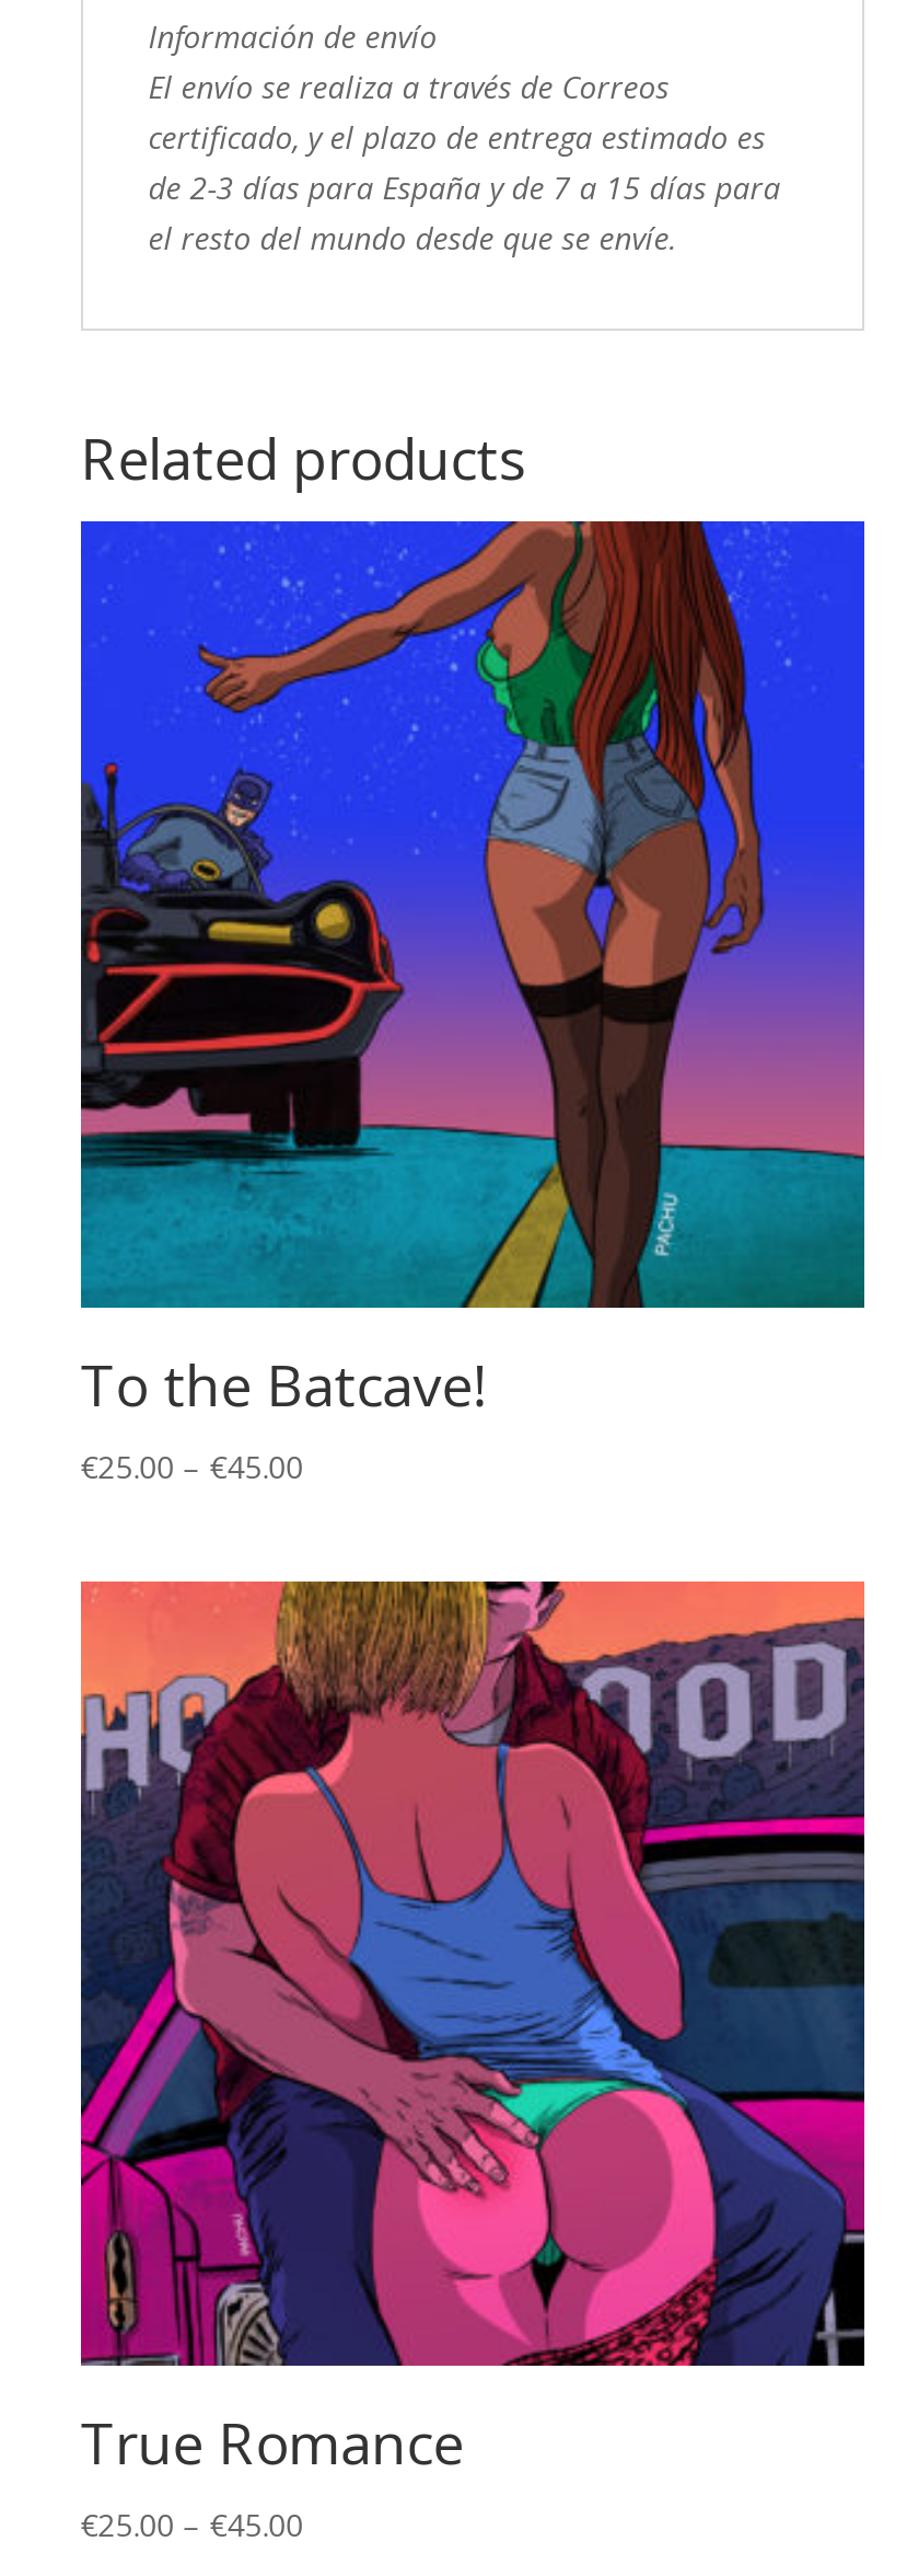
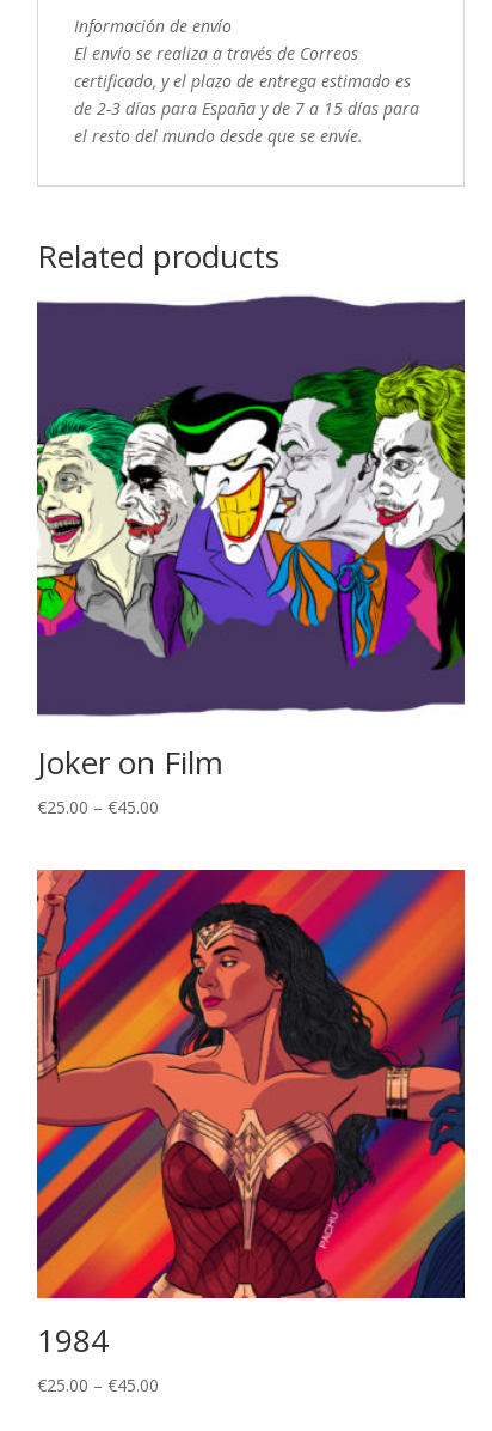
[79,519,867,1423] [image] | To the Batcave! -> [36,291,466,783] [image] | Joker on Film
[79,1579,867,2482] [image] | True Romance -> [36,869,466,1362] [image] | 1984

